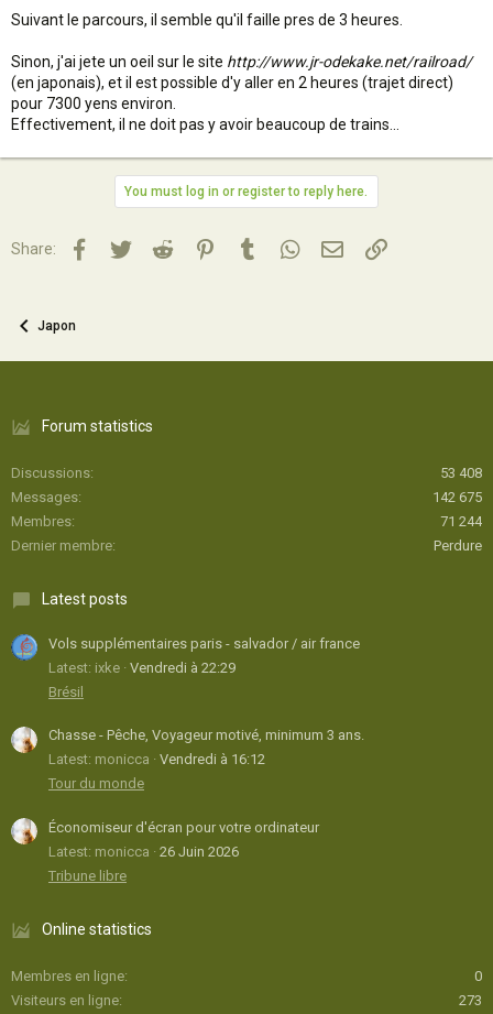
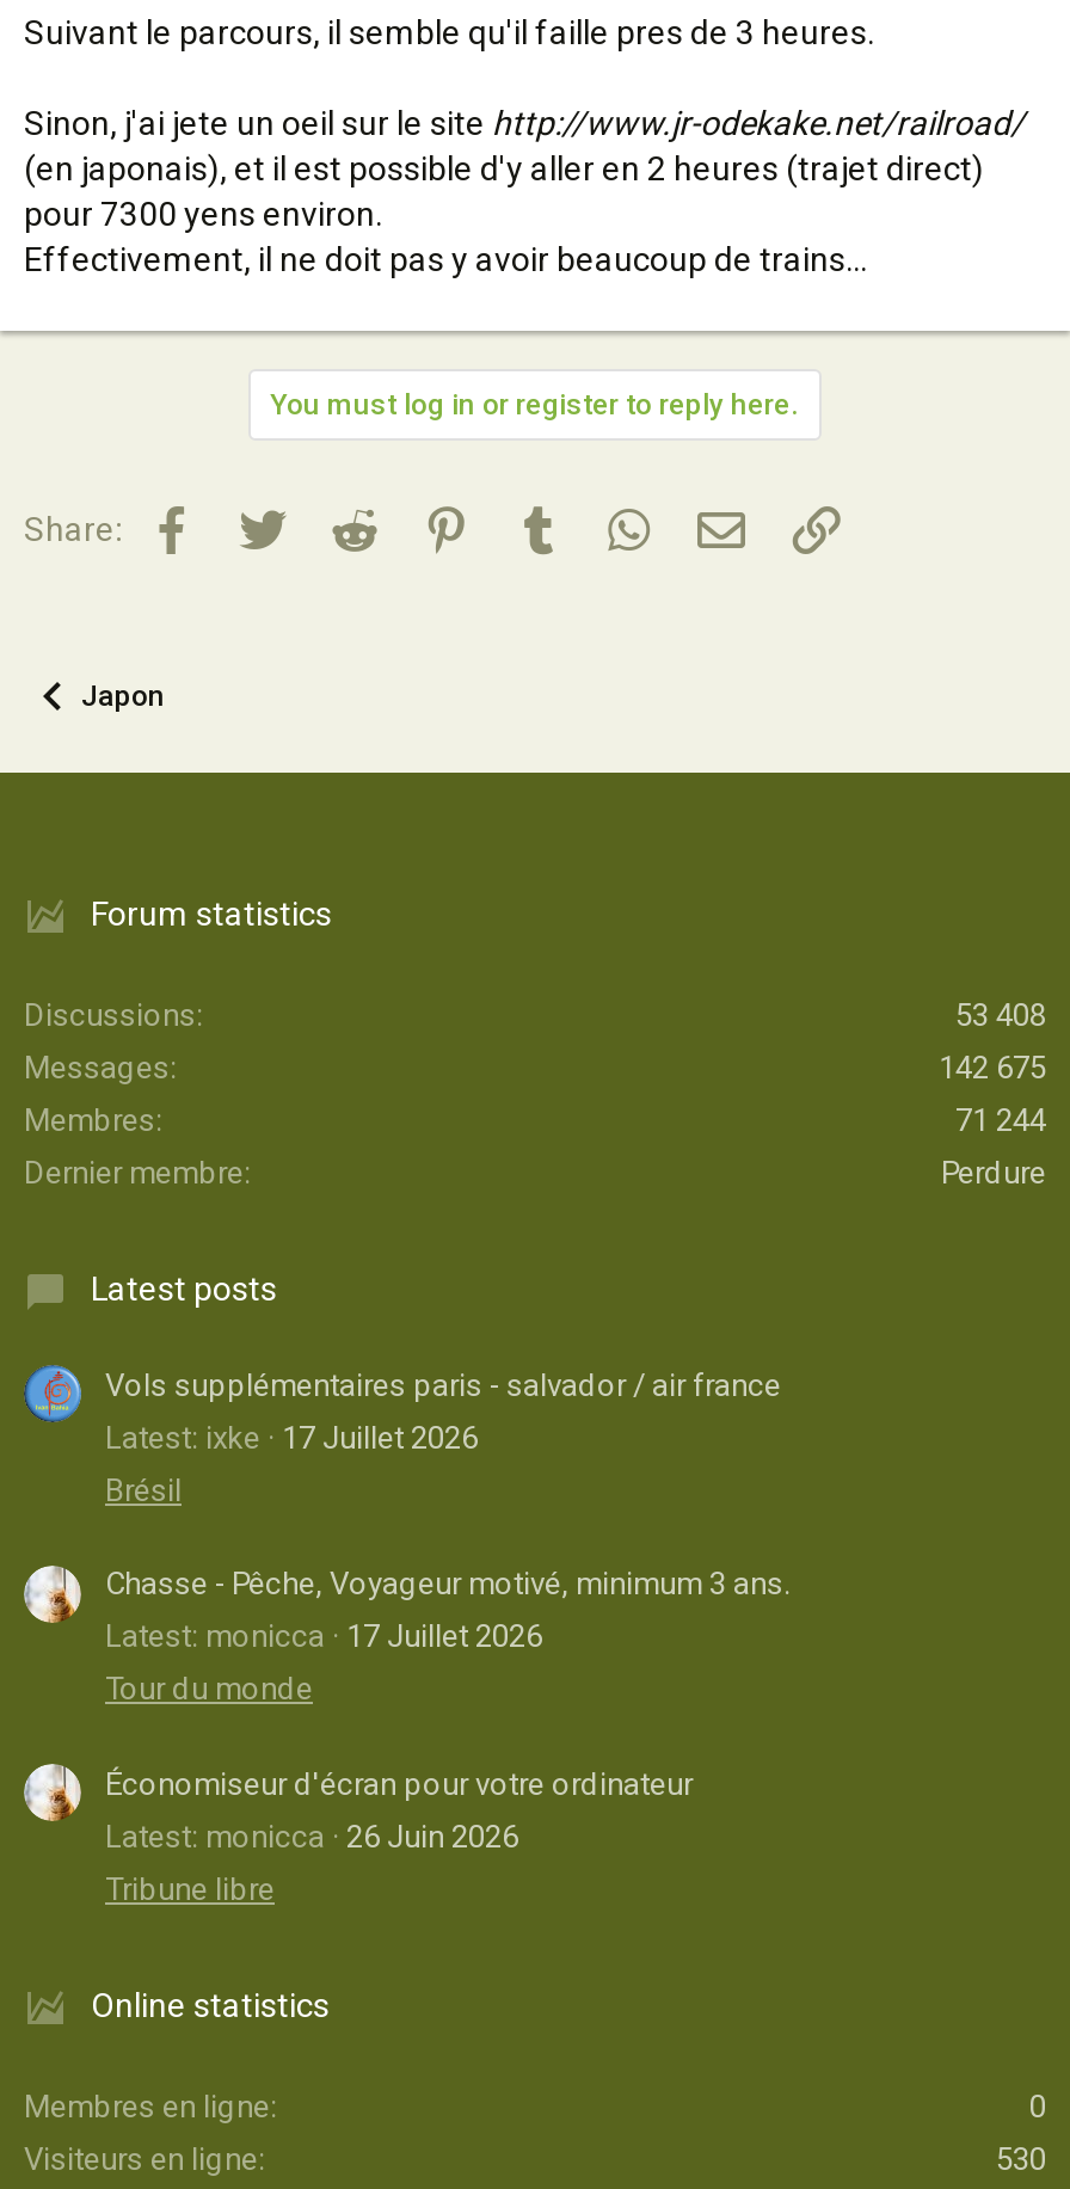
[48,659,235,676] Latest: ixke Vendredi à 22:29 -> [105,1419,478,1455] Latest: ixke 17 Juillet 2026
[48,751,265,768] Latest: monicca Vendredi à 16:12 -> [105,1619,542,1655] Latest: monicca 17 Juillet 2026
[459,992,482,1008] 273 -> [996,2141,1046,2177] 530

